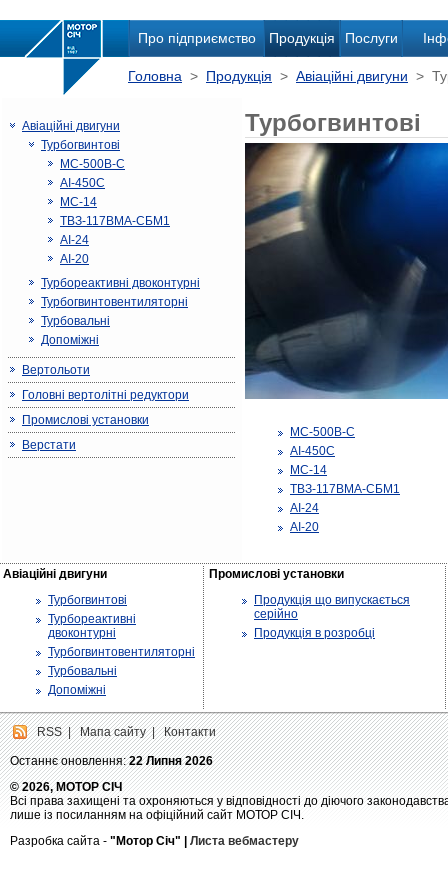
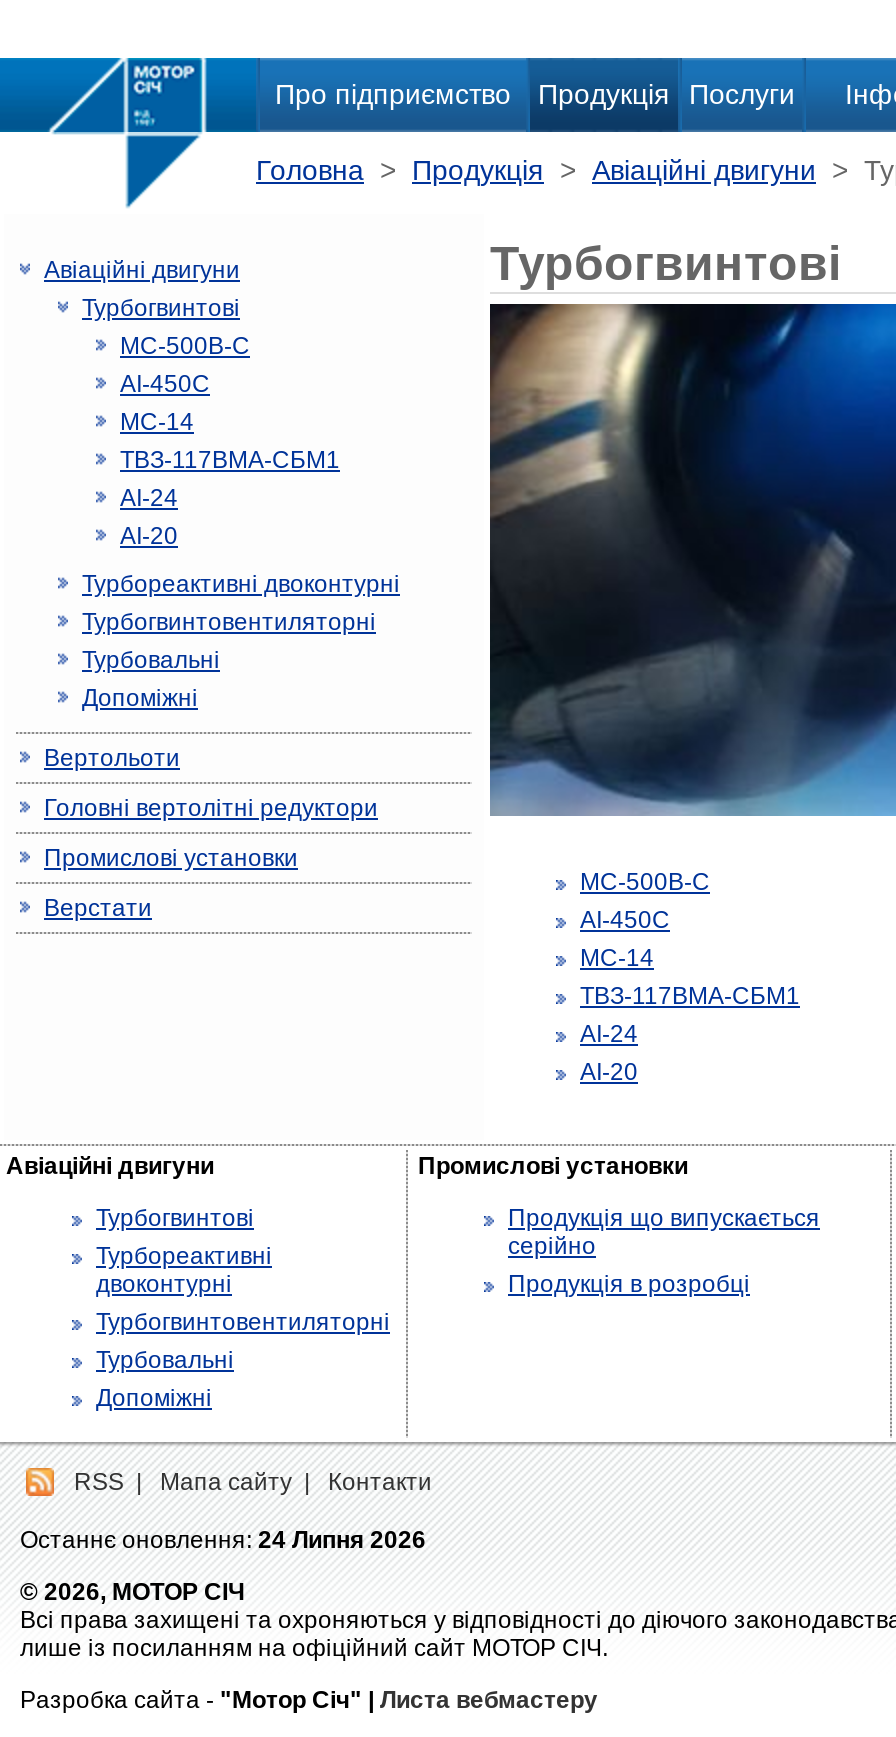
[10,754,213,768] Останнє оновлення: 22 Липня 2026 -> [20,1526,426,1554] Останнє оновлення: 24 Липня 2026

